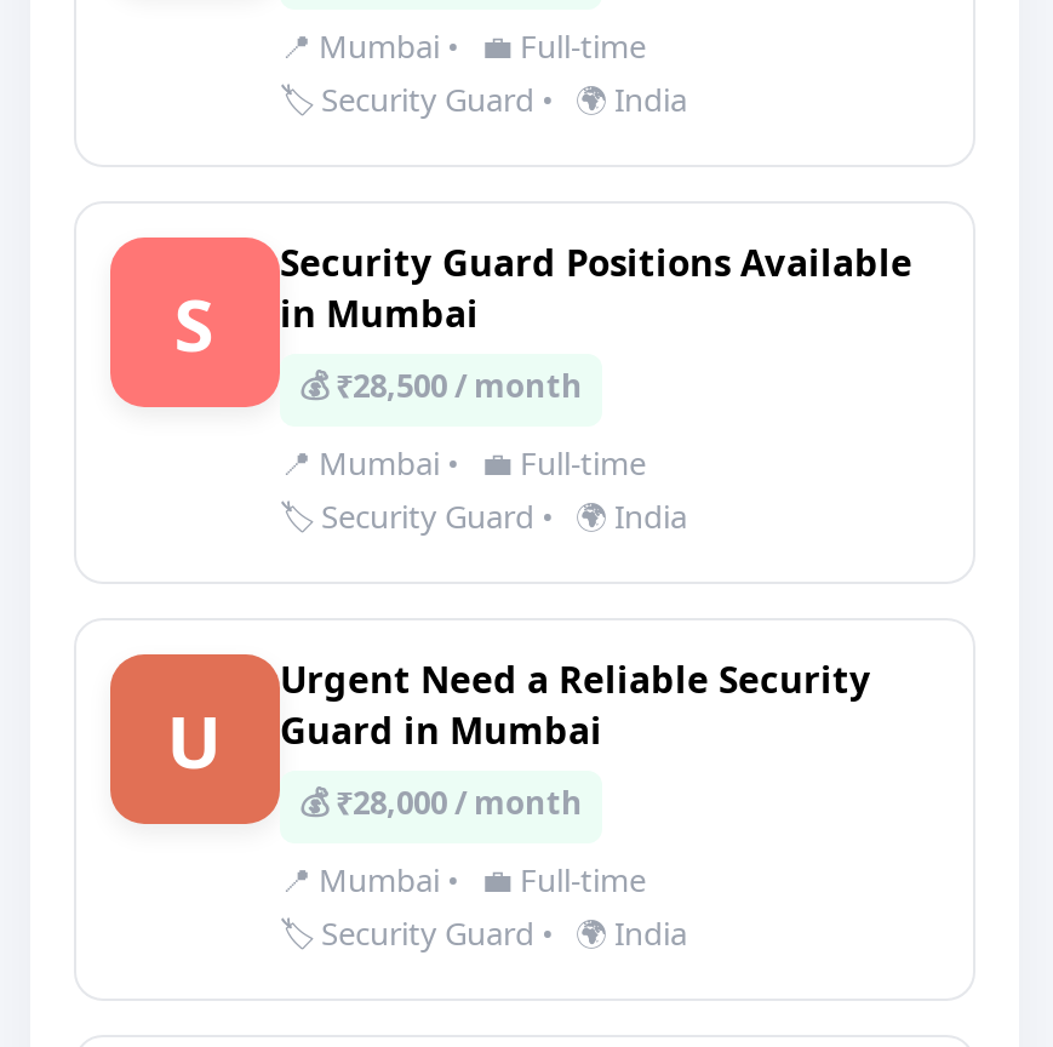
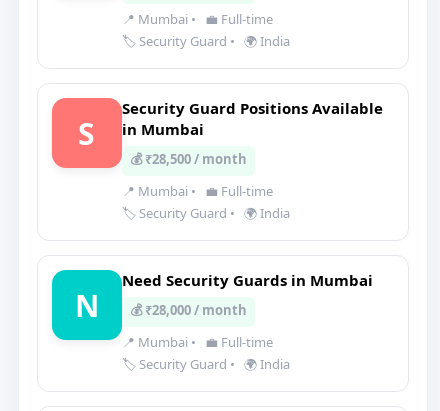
[280,654,871,754] Urgent Need a Reliable Security | Guard in Mumbai -> [122,270,373,290] Need Security Guards in Mumbai
[166,690,224,789] U -> [75,284,99,325] N

